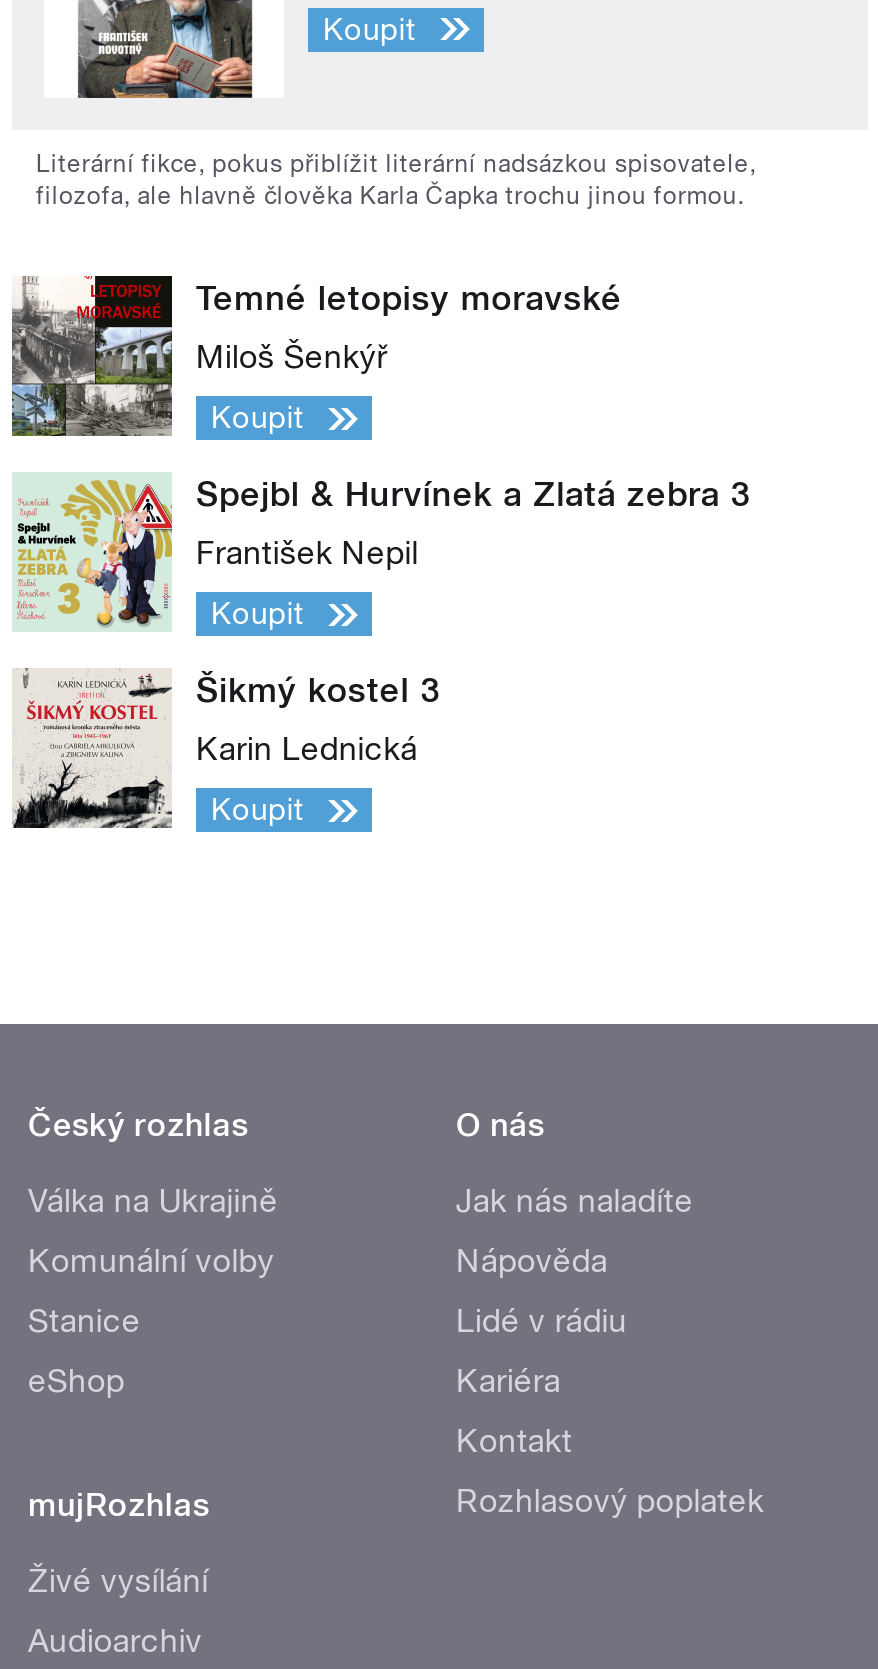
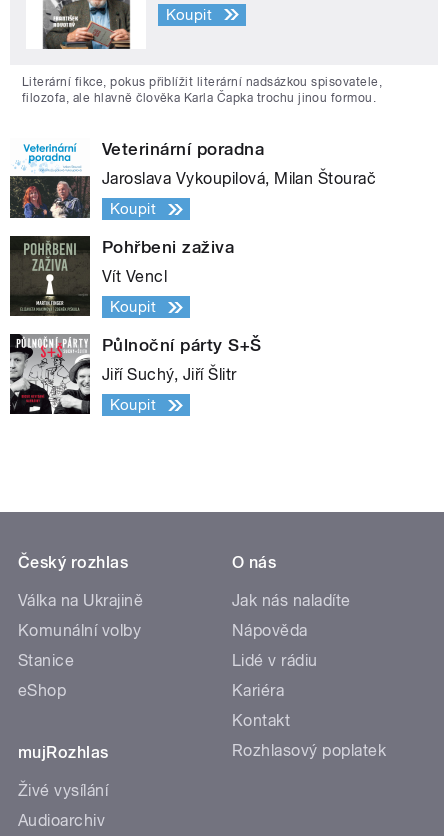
[10,274,622,438] [image] | Temné letopisy moravské -> [9,138,264,219] [image] | Veterinární poradna
[196,338,388,376] Miloš Šenkýř -> [102,169,376,188] Jaroslava Vykoupilová, Milan Štourač
[12,472,752,632] [image] | Spejbl & Hurvínek a Zlatá zebra 3 -> [9,235,234,317] [image] | Pohřbeni zaživa
[196,534,418,572] František Nepil -> [102,267,167,286] Vít Vencl
[12,668,441,830] [image] | Šikmý kostel 3 -> [9,333,262,415] [image] | Půlnoční párty S+Š
[196,730,417,768] Karin Lednická -> [102,365,237,384] Jiří Suchý, Jiří Šlitr

